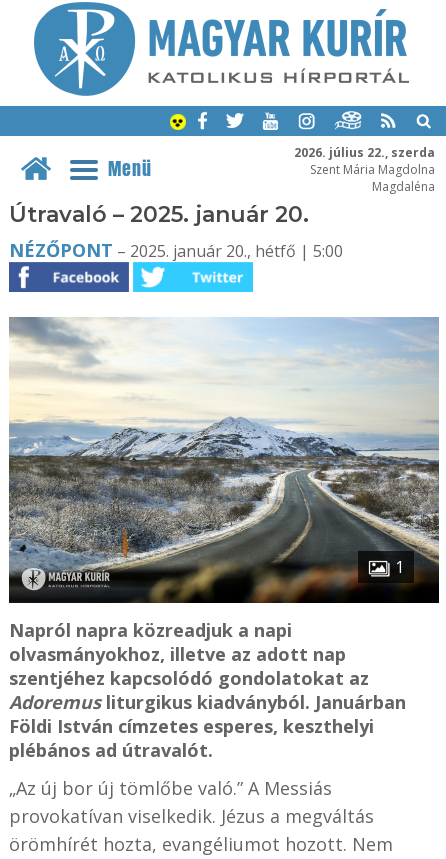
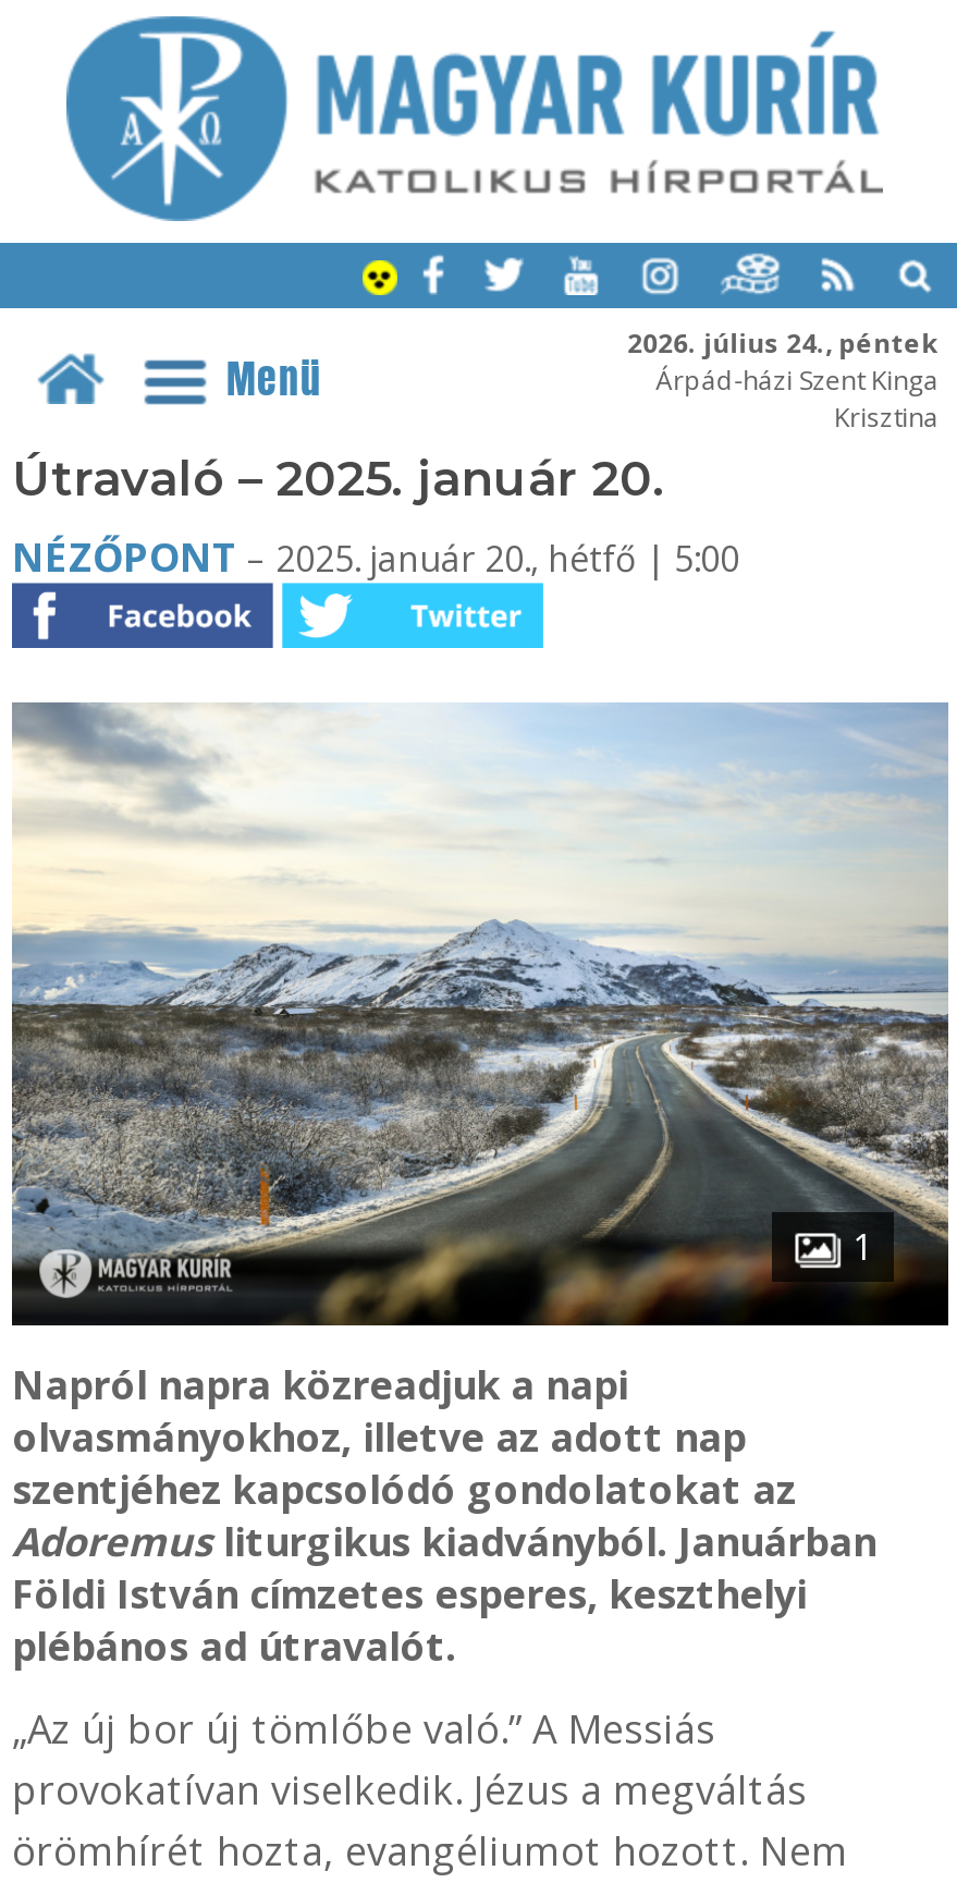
[294,143,435,194] 2026. július 22., szerda | Szent Mária Magdolna | Magdaléna -> [627,323,939,435] 2026. július 24., péntek | Árpád-házi Szent Kinga | Krisztina

